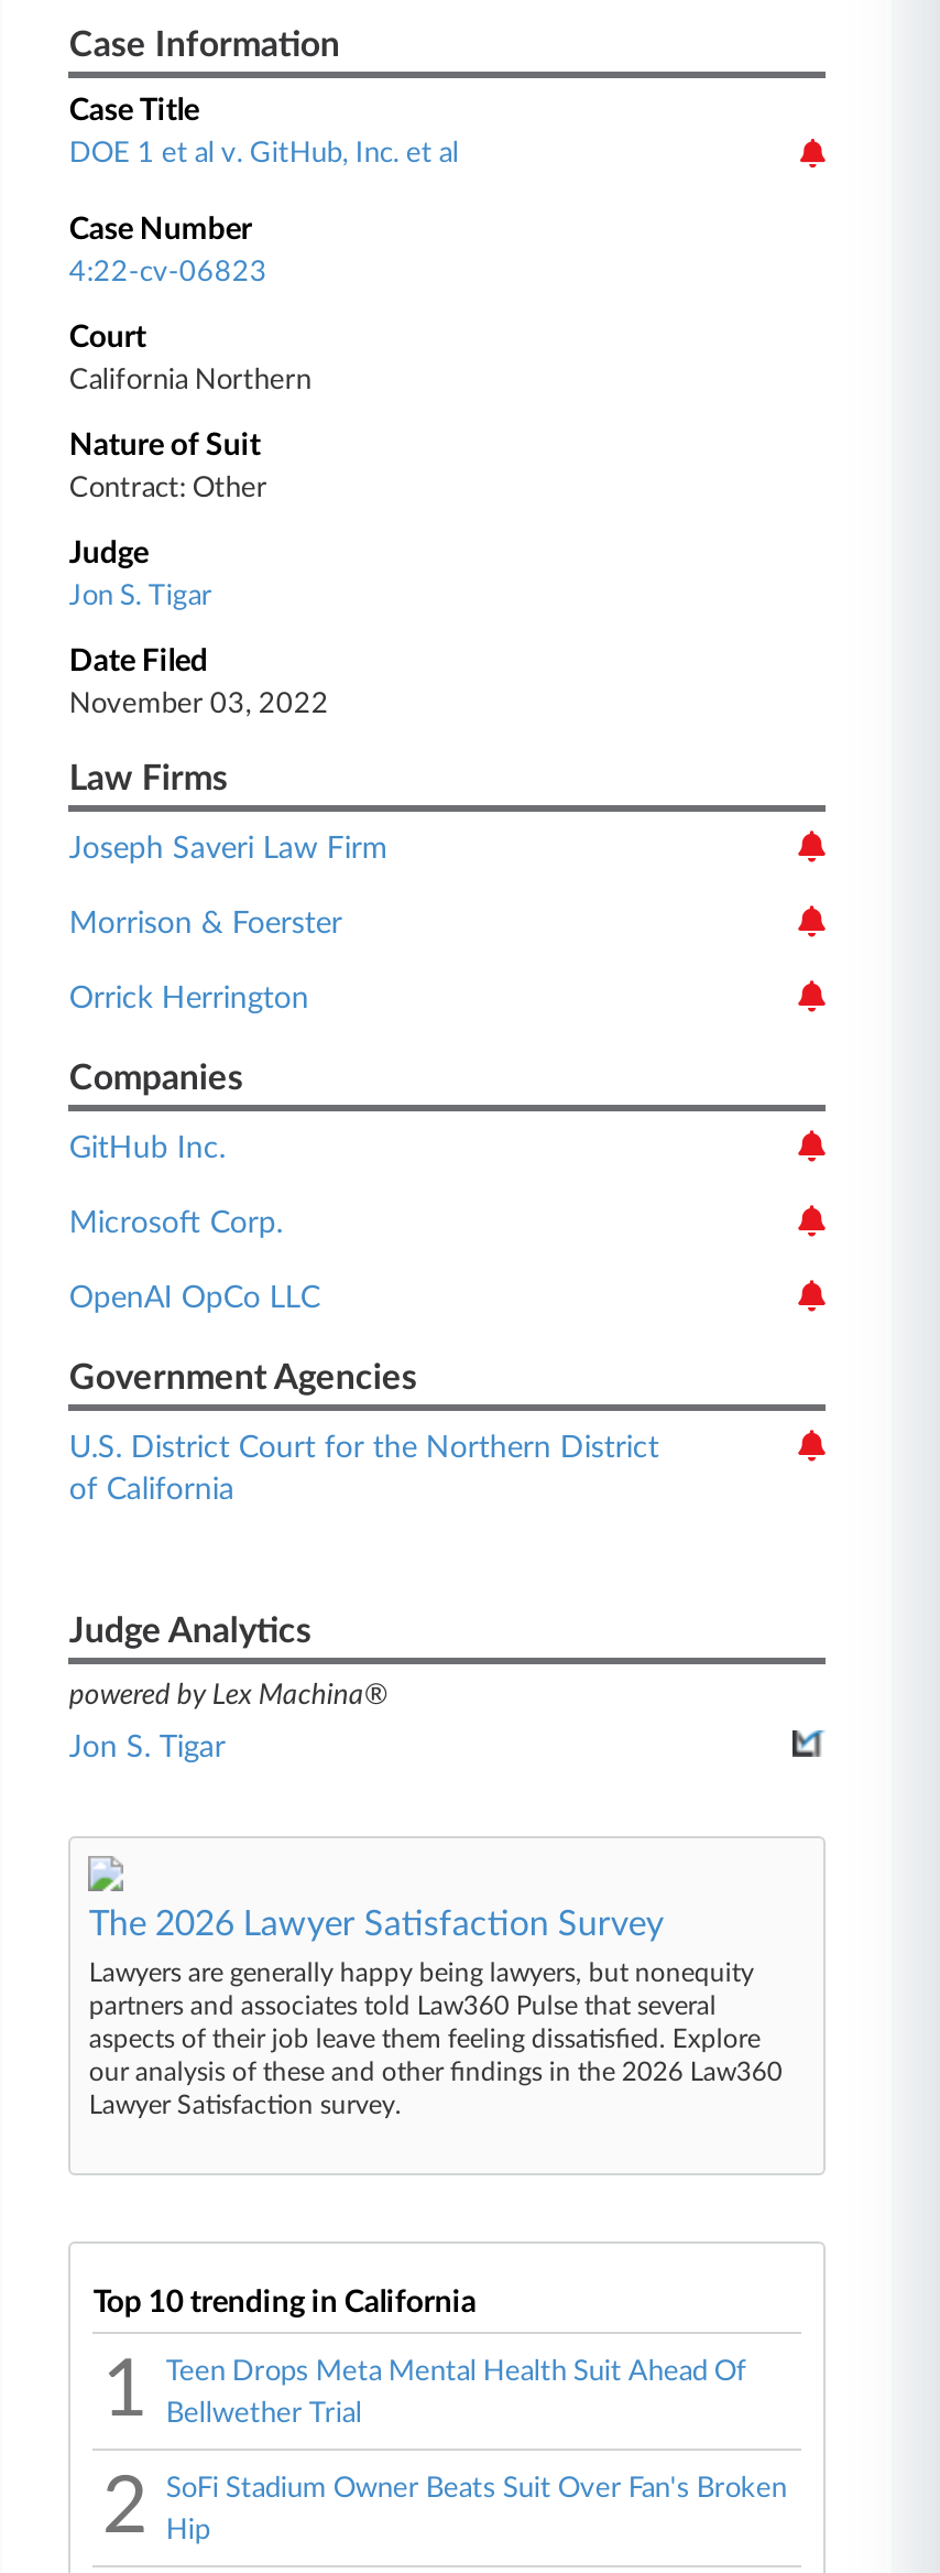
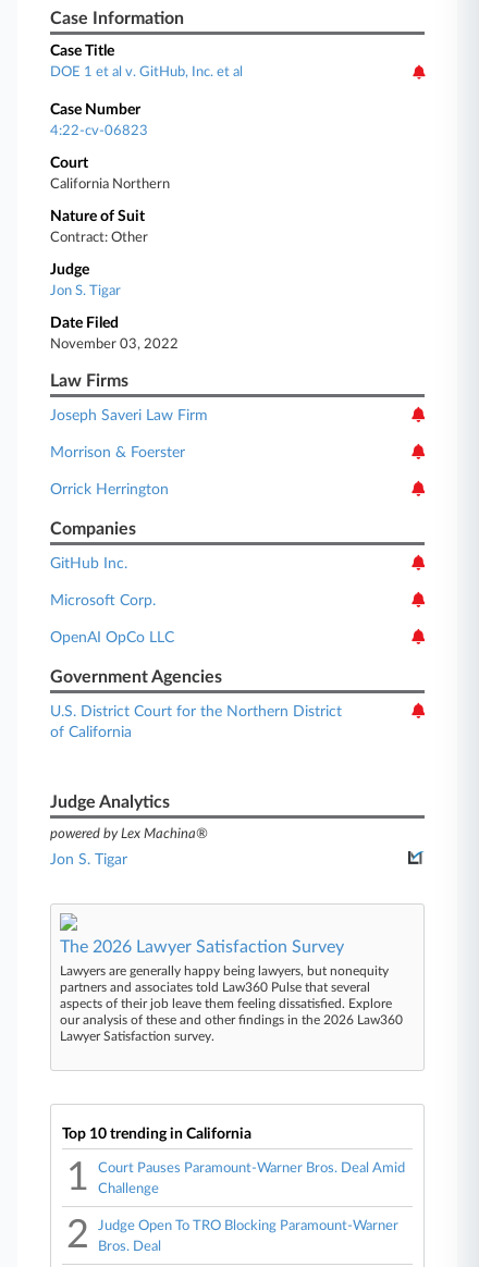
[166,2358,747,2387] Teen Drops Meta Mental Health Suit Ahead Of -> [98,1161,405,1176] Court Pauses Paramount-Warner Bros. Deal Amid
[166,2400,362,2429] Bellwether Trial -> [98,1182,159,1196] Challenge
[166,2475,787,2504] SoFi Stadium Owner Beats Suit Over Fan's Broken -> [98,1219,399,1233] Judge Open To TRO Blocking Paramount-Warner
[166,2517,210,2545] Hip -> [98,1240,162,1254] Bros. Deal

